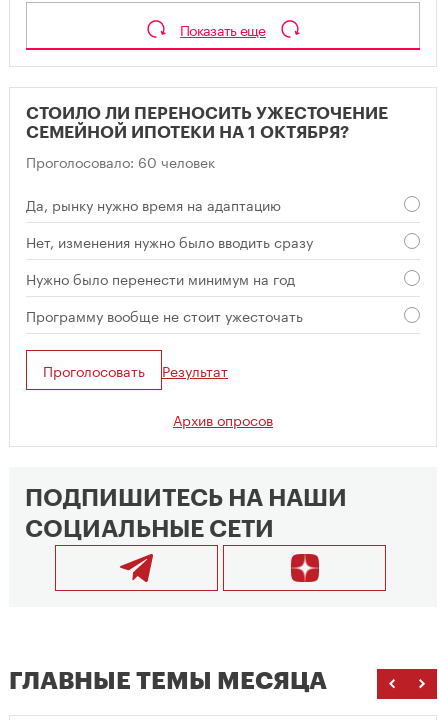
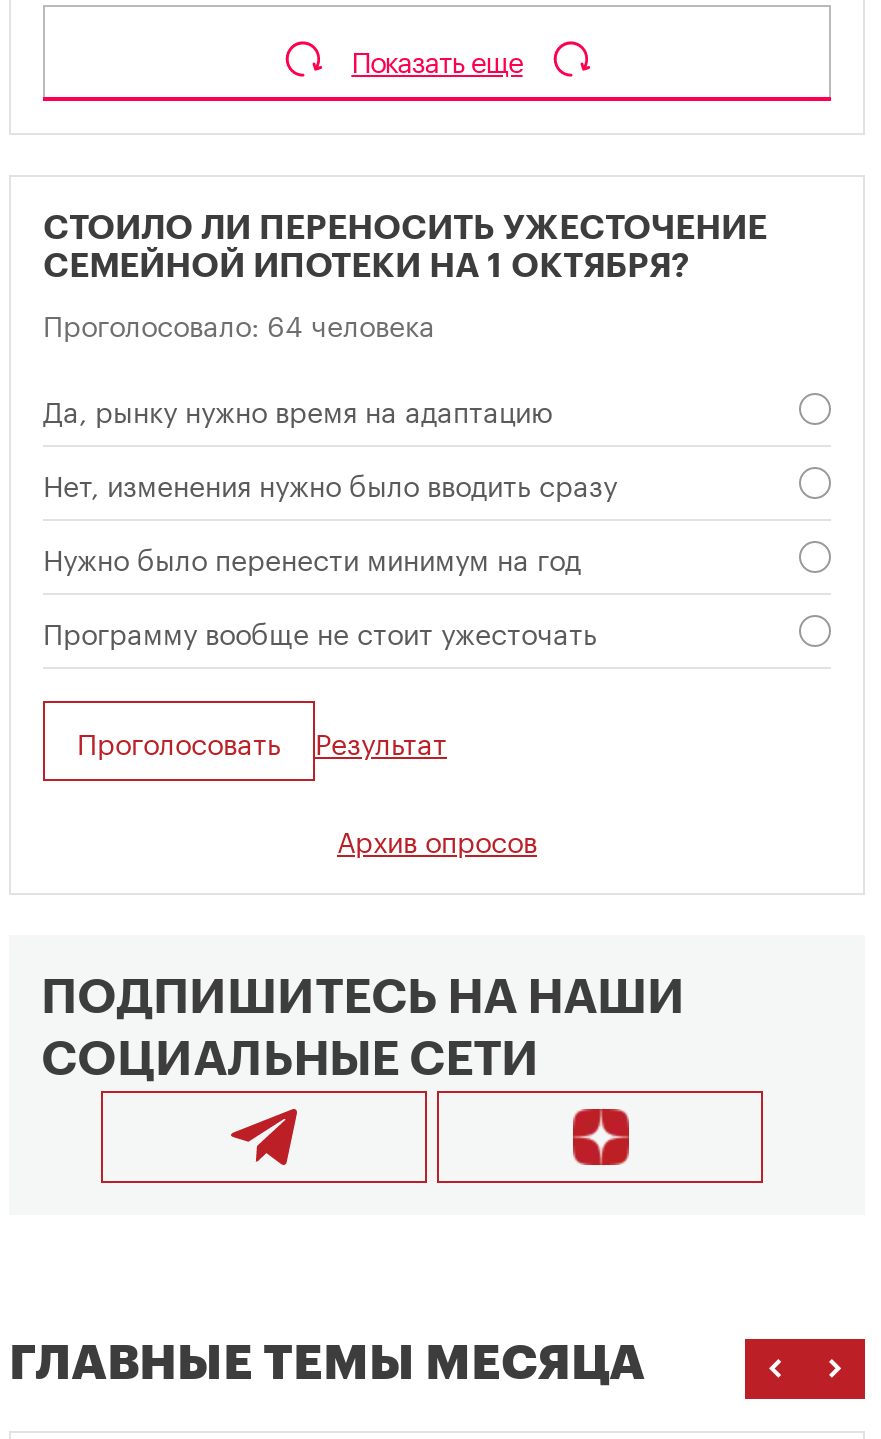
[26,150,215,172] Проголосовало: 60 человек -> [43,301,435,345] Проголосовало: 64 человека

